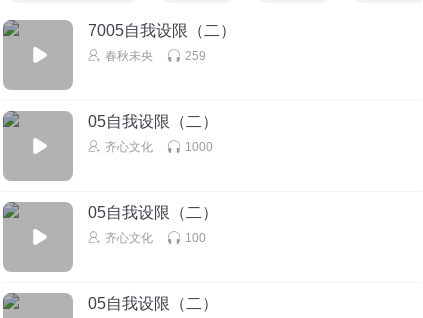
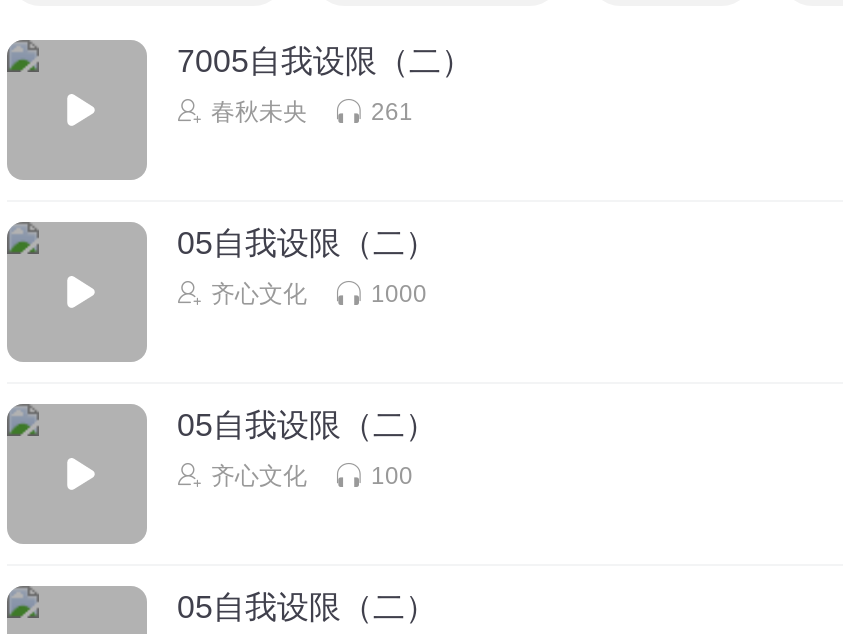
[185,48,206,62] 259 -> [371,97,413,125] 261

